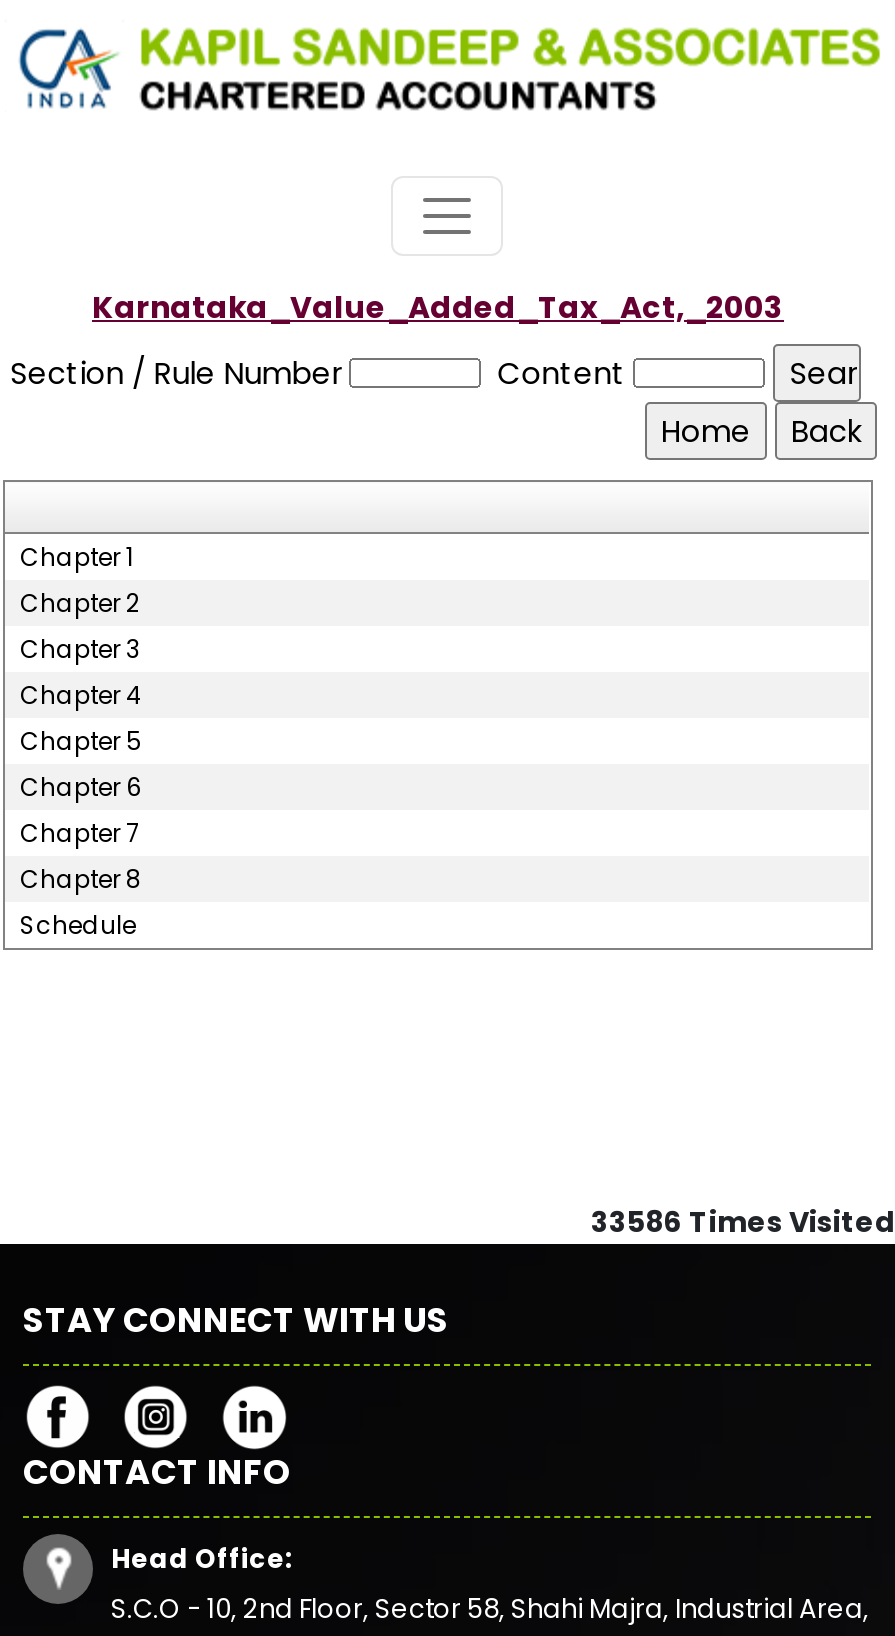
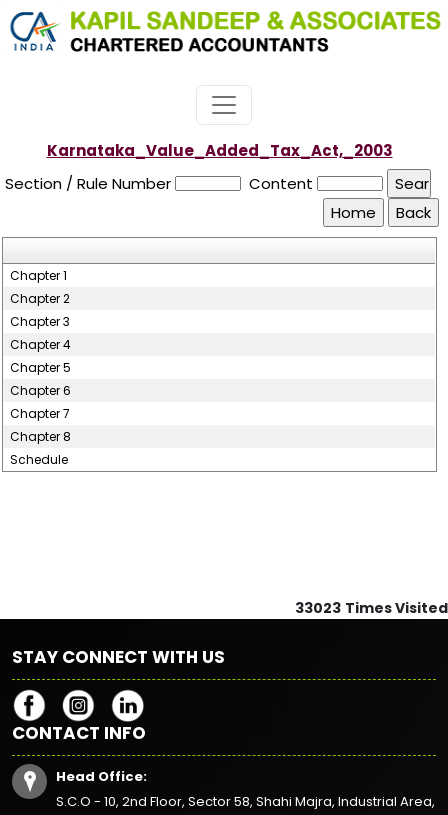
[591,1202,895,1242] 33586 Times Visited -> [295,598,448,618] 33023 Times Visited

